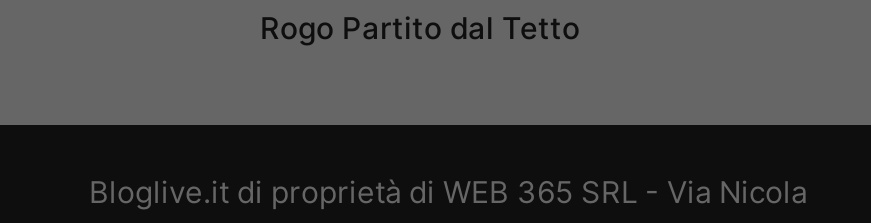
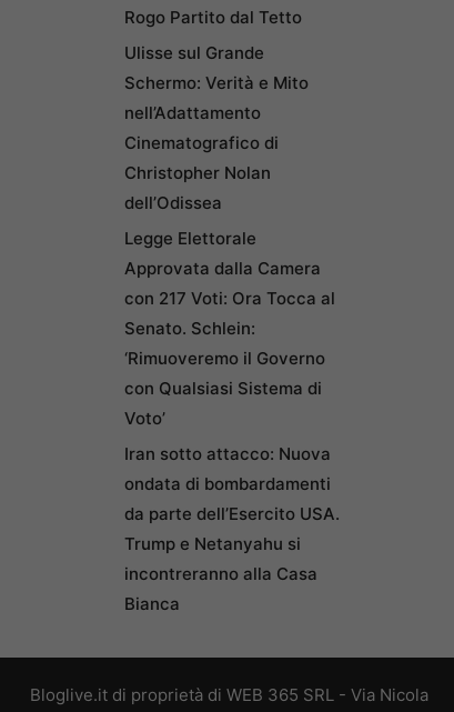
none -> [124,42,340,614] Ulisse sul Grande | Schermo: Verità e Mito | nell’Adattamento | Cinematografico di | Christopher Nolan | dell’Odissea | Legge Elettorale | Approvata dalla Camera | con 217 Voti: Ora Tocca al | Senato. Schlein: | ‘Rimuoveremo il Governo | con Qualsiasi Sistema di | Voto’ | Iran sotto attacco: Nuova | ondata di bombardamenti | da parte dell’Esercito USA. | Trump e Netanyahu si | incontreranno alla Casa | Bianca

